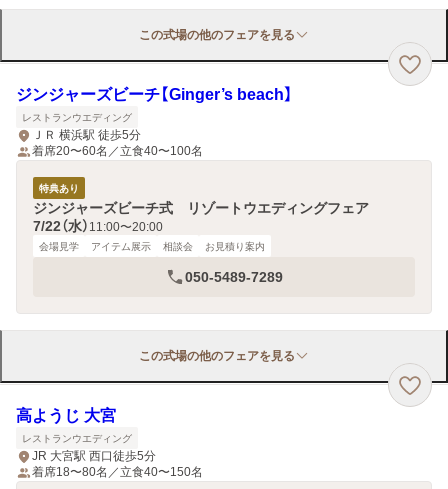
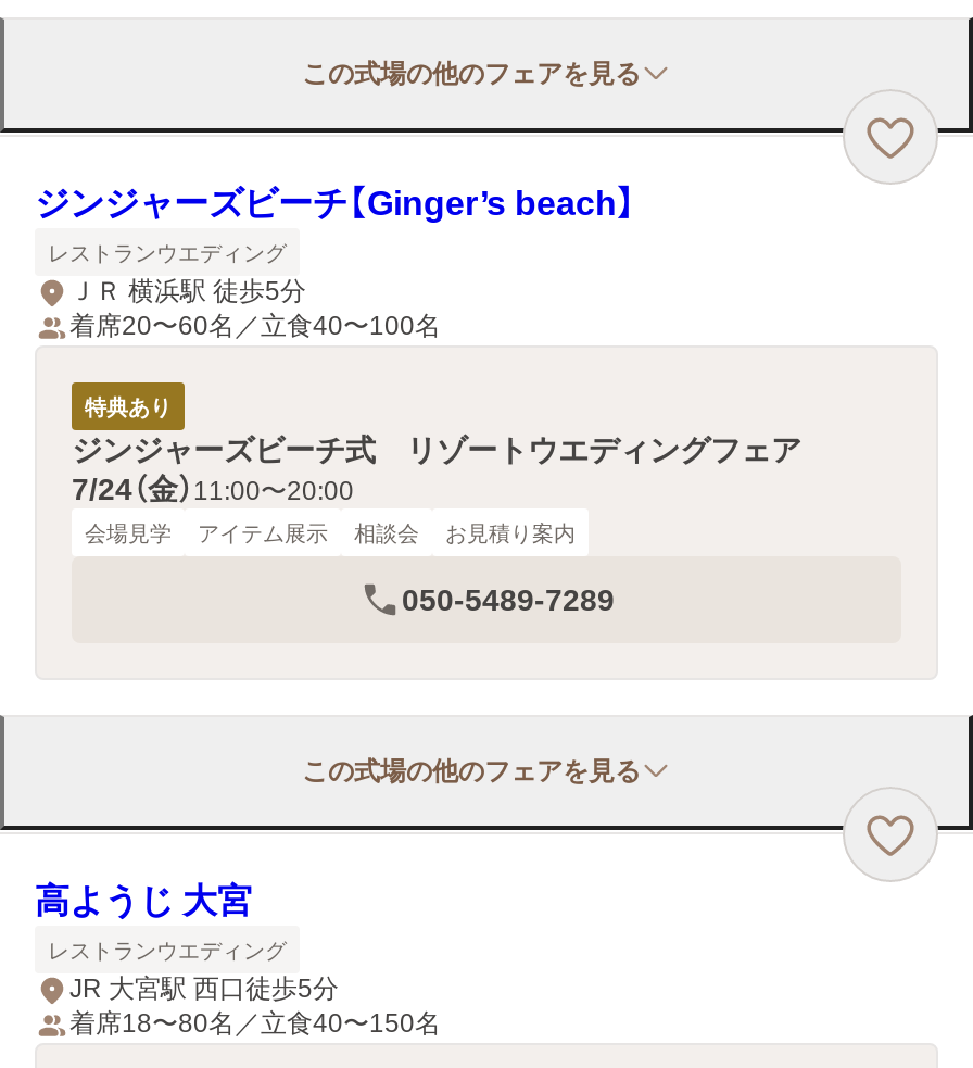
[33,218,163,234] 7/22（水）11:00〜20:00 -> [72,472,354,506] 7/24（金）11:00〜20:00

